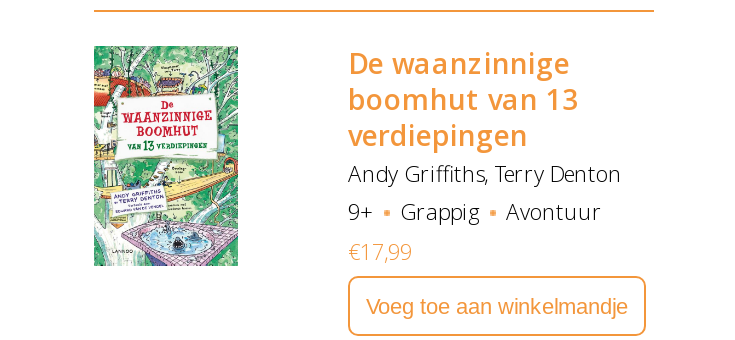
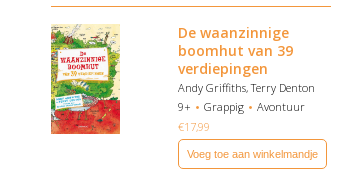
[92,44,240,268] [image] -> [50,24,123,135] [image]
[348,80,578,118] boomhut van 13 -> [178,41,293,60] boomhut van 39

